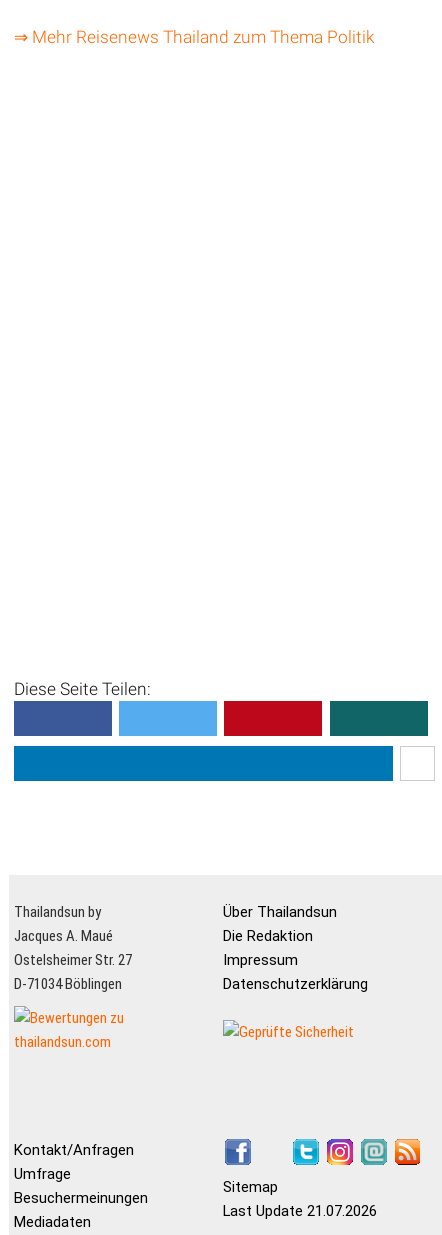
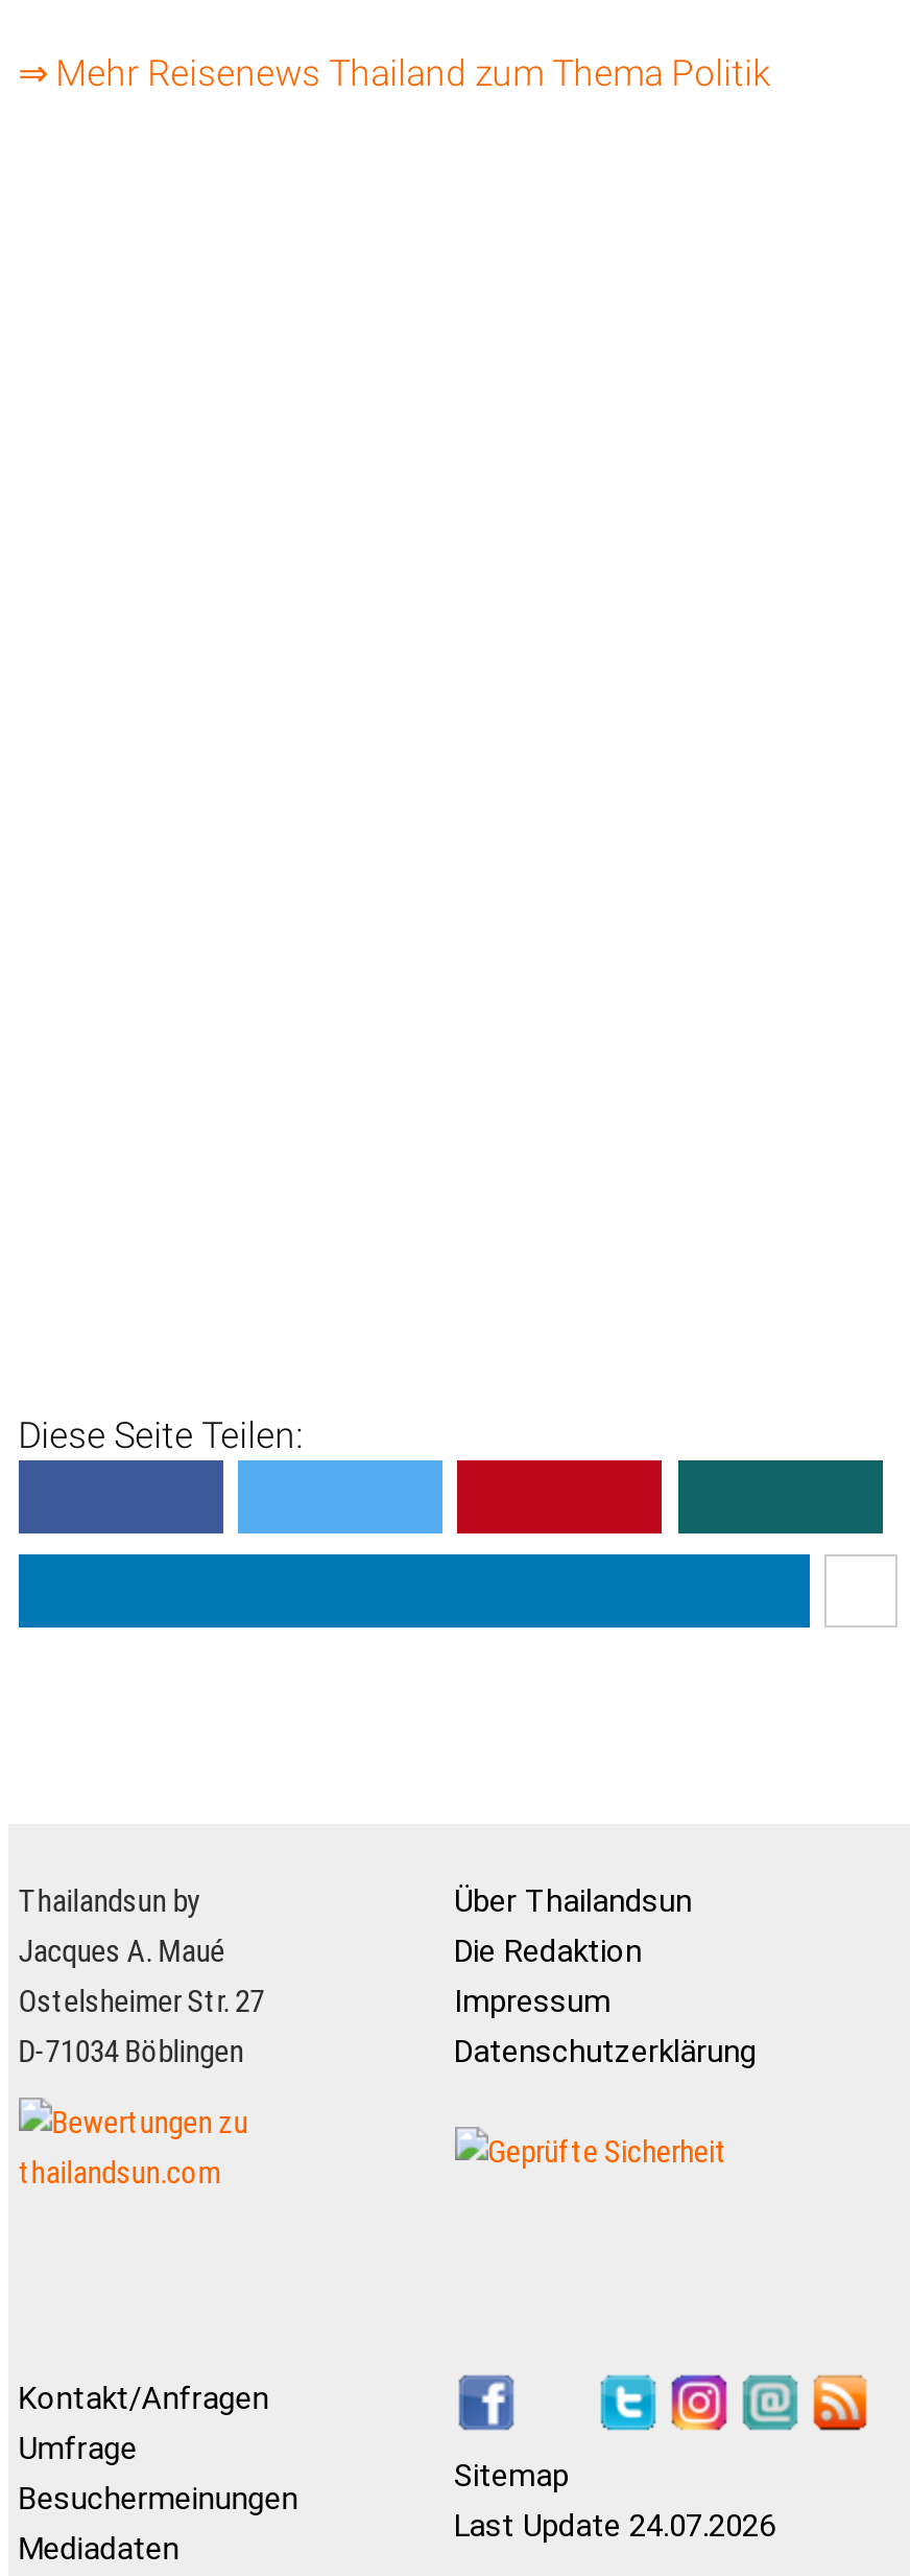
[222,1202,376,1220] Last Update 21.07.2026 -> [454,2508,775,2545] Last Update 24.07.2026

